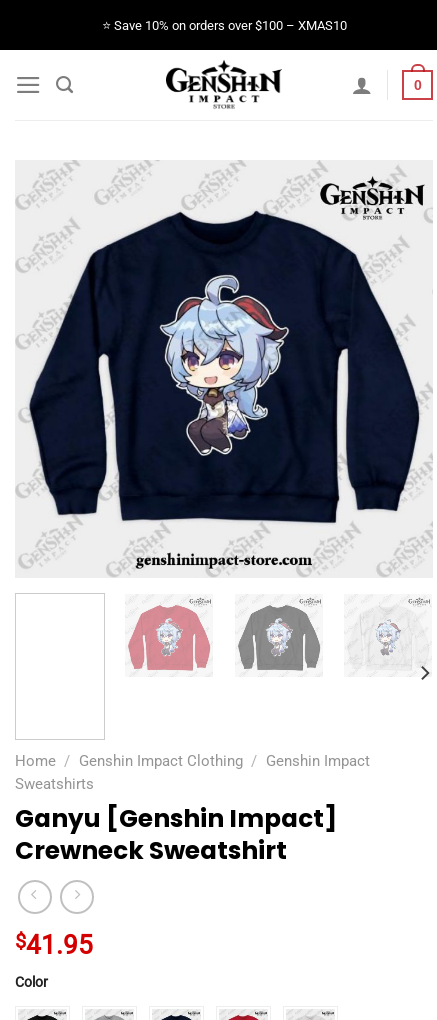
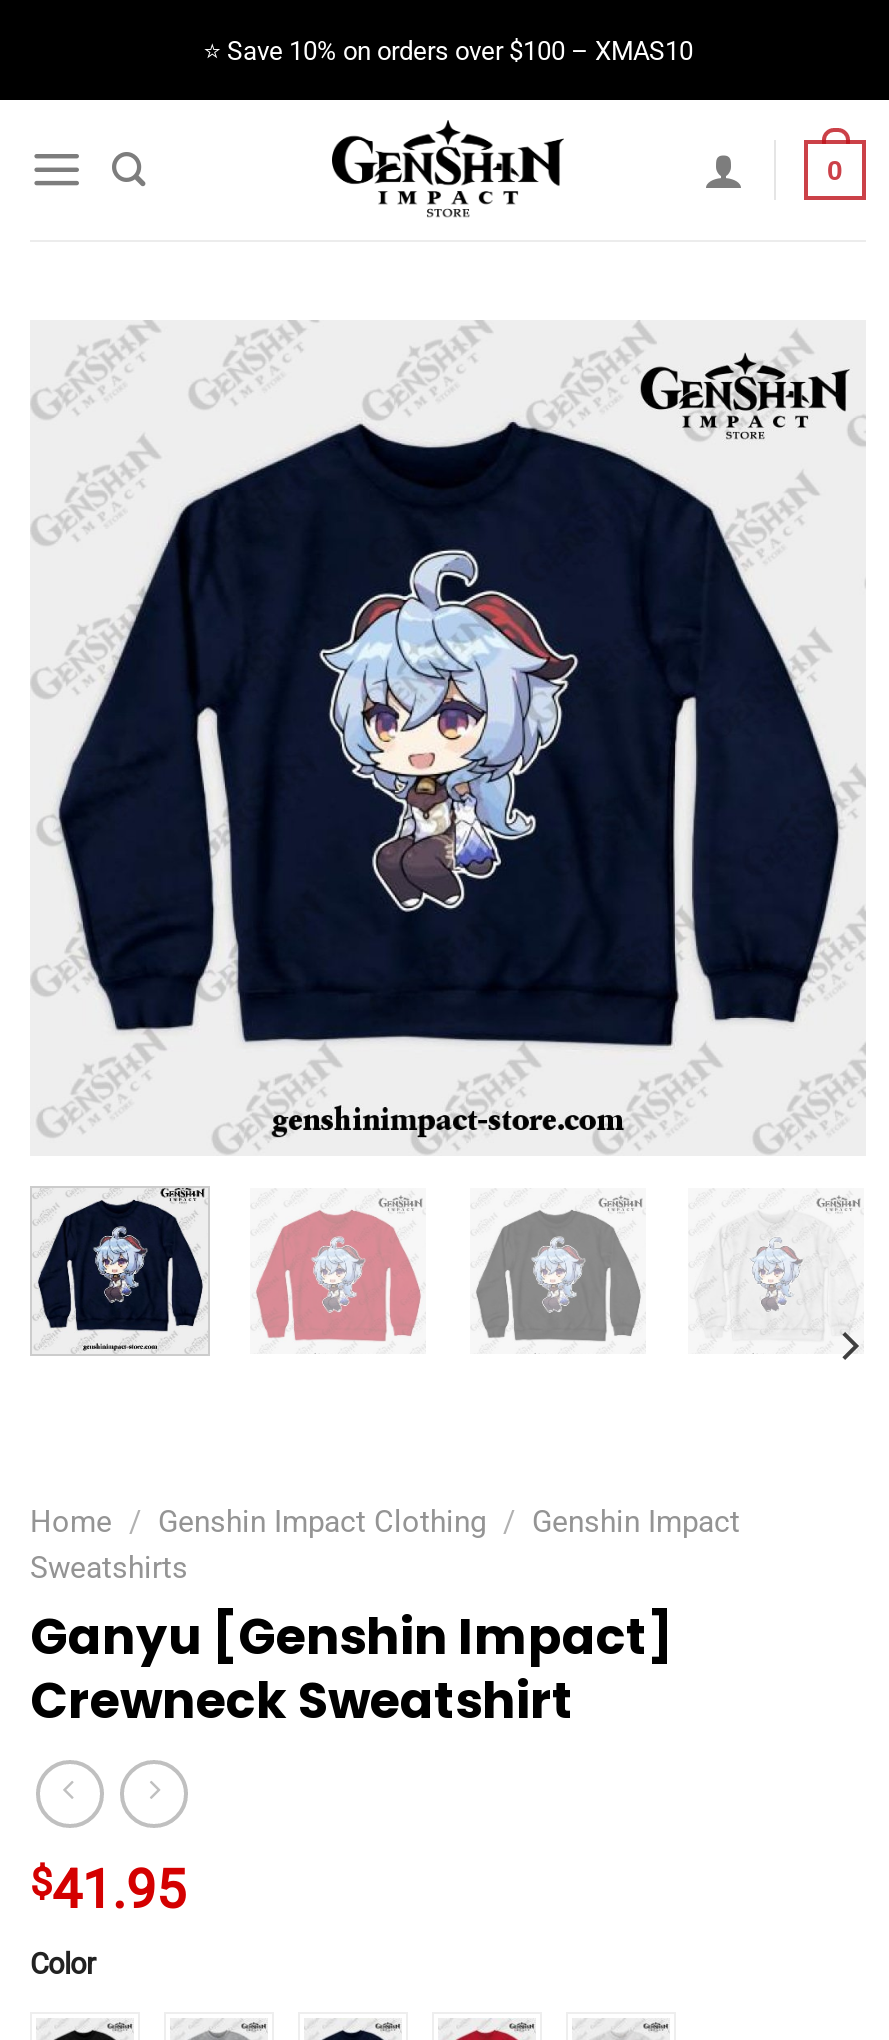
none -> [36,1186,206,1356] [image]

